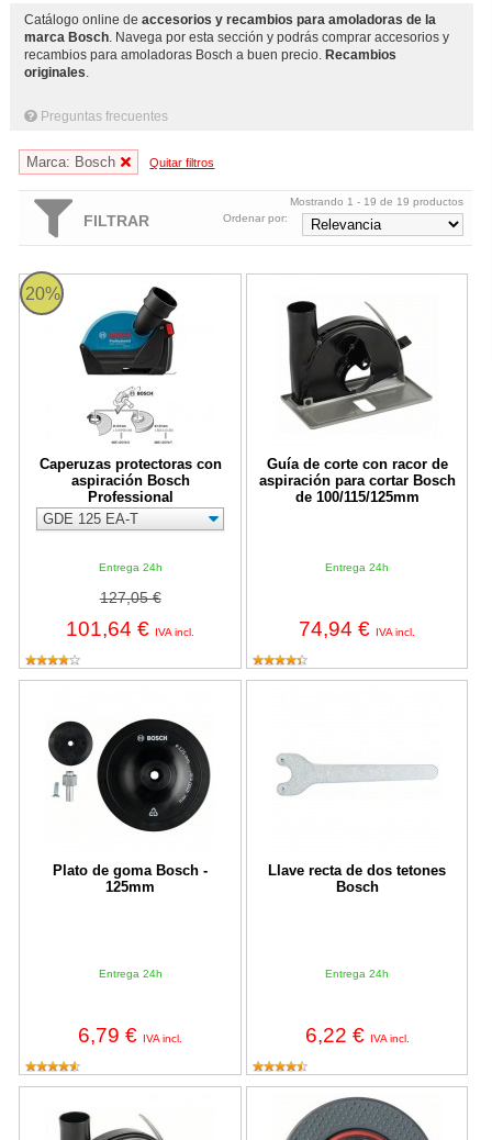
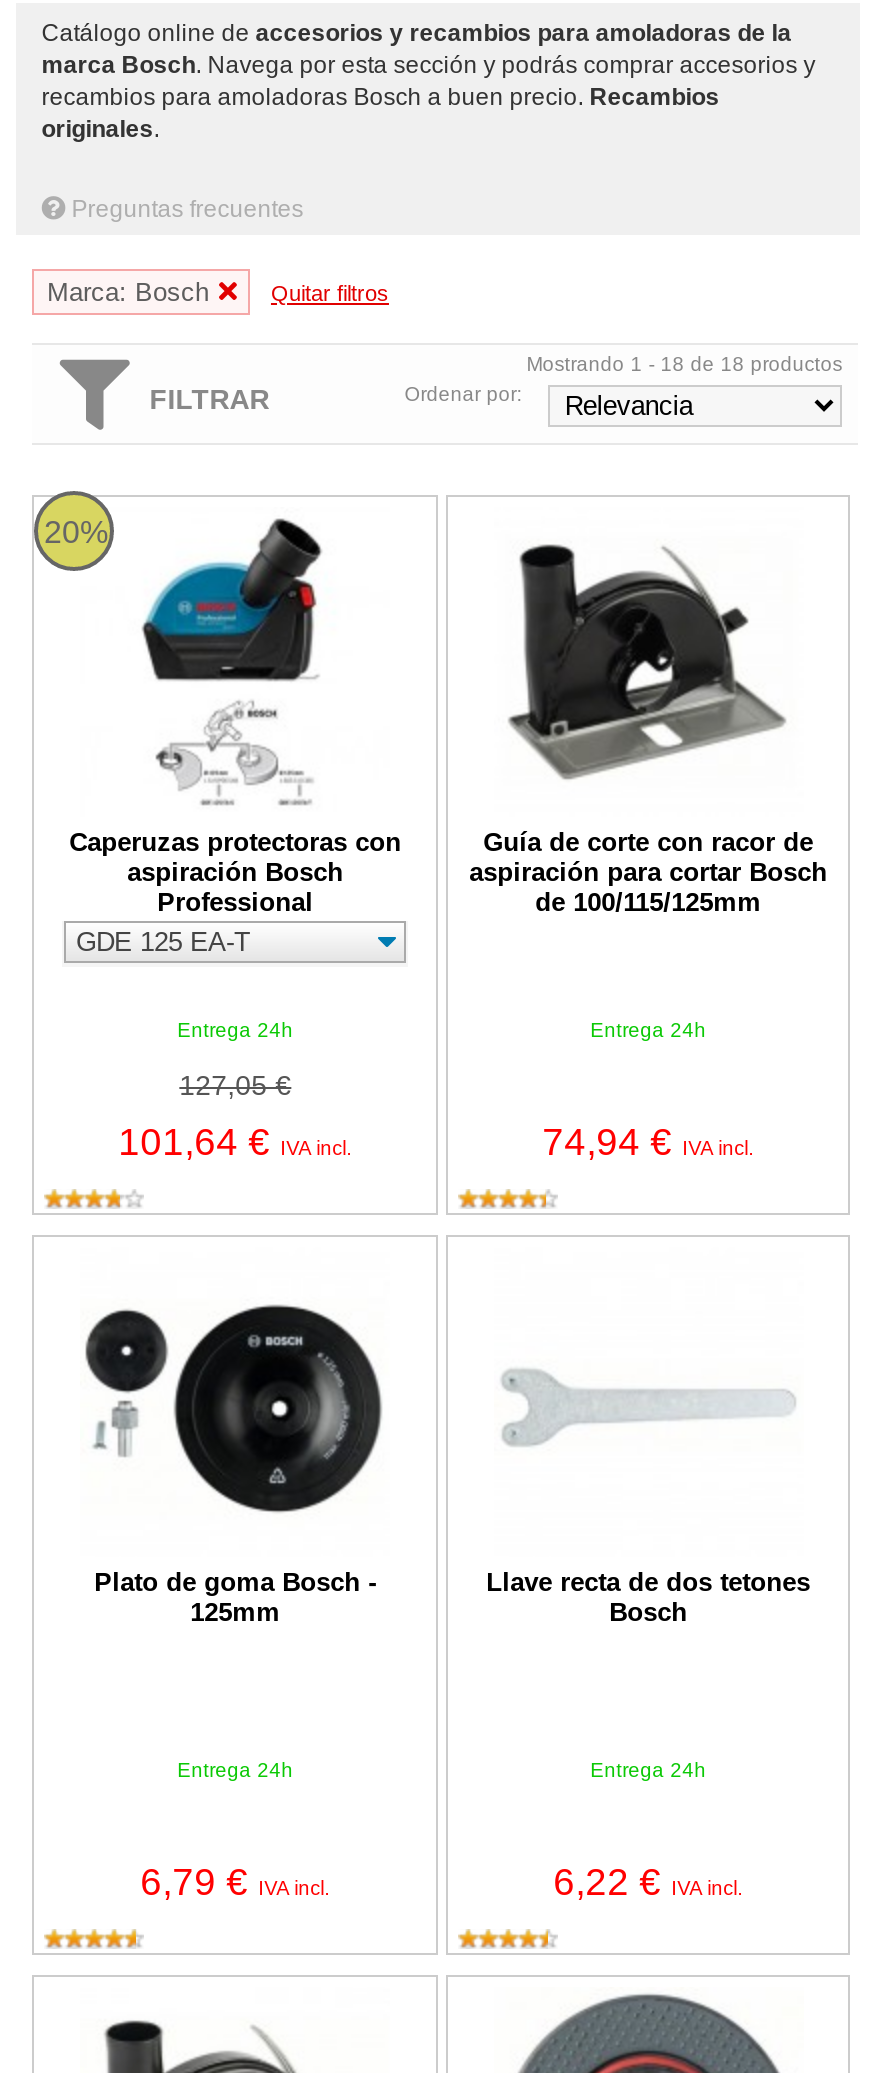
[290,195,464,208] Mostrando 1 - 19 de 19 productos -> [526,353,842,375] Mostrando 1 - 18 de 18 productos

